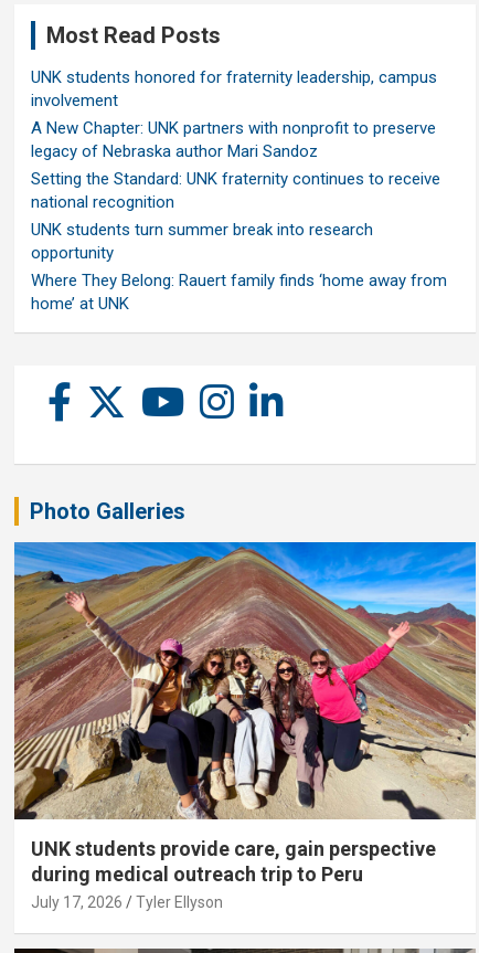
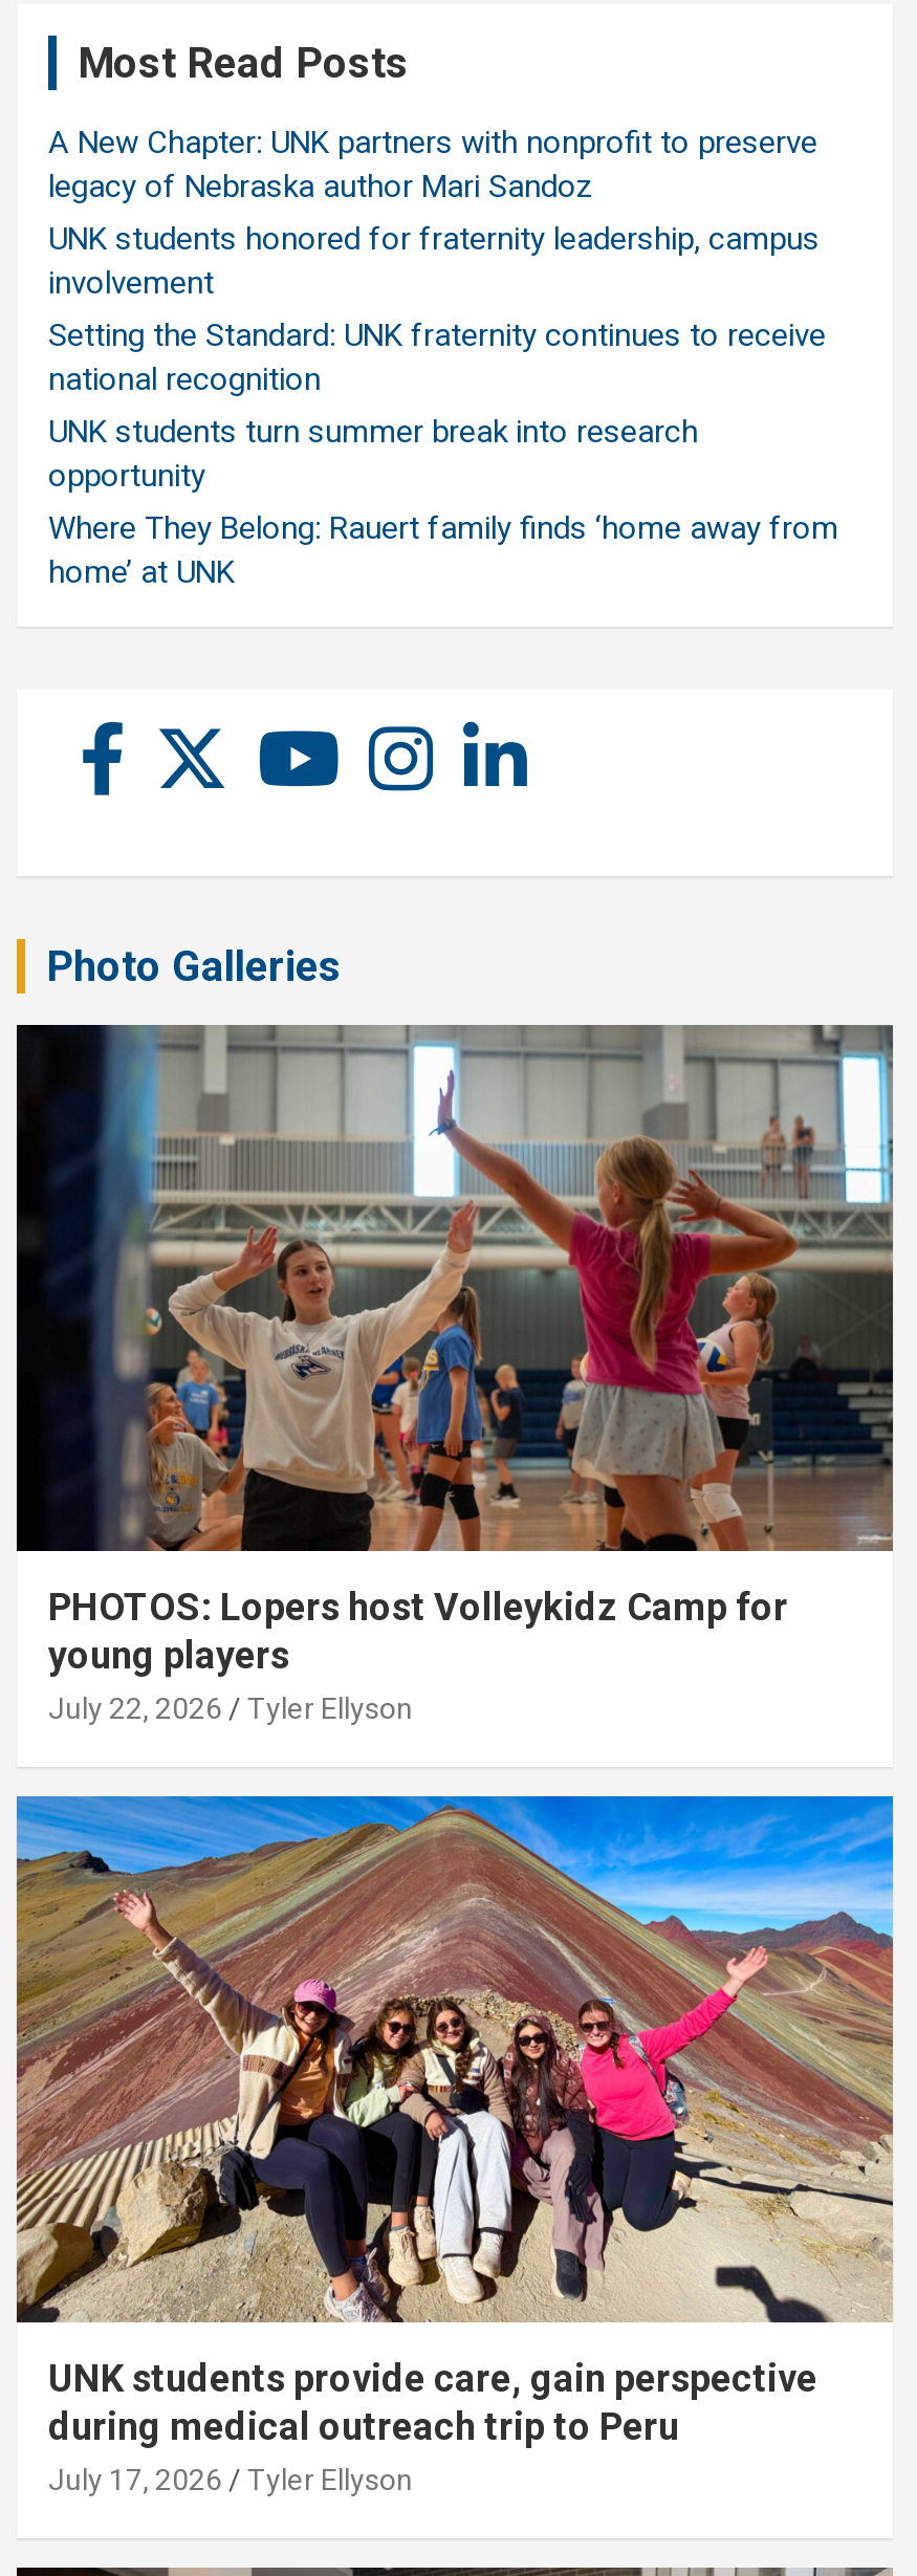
moved [31,118,436,162] -> [48,124,817,206]: A New Chapter: UNK partners with nonprofit to preserve | legacy of Nebraska author Mari Sandoz
none -> [15,1023,895,1725] [image] | PHOTOS: Lopers host Volleykidz Camp for | young players | July 22, 2026 | Tyler Ellyson

